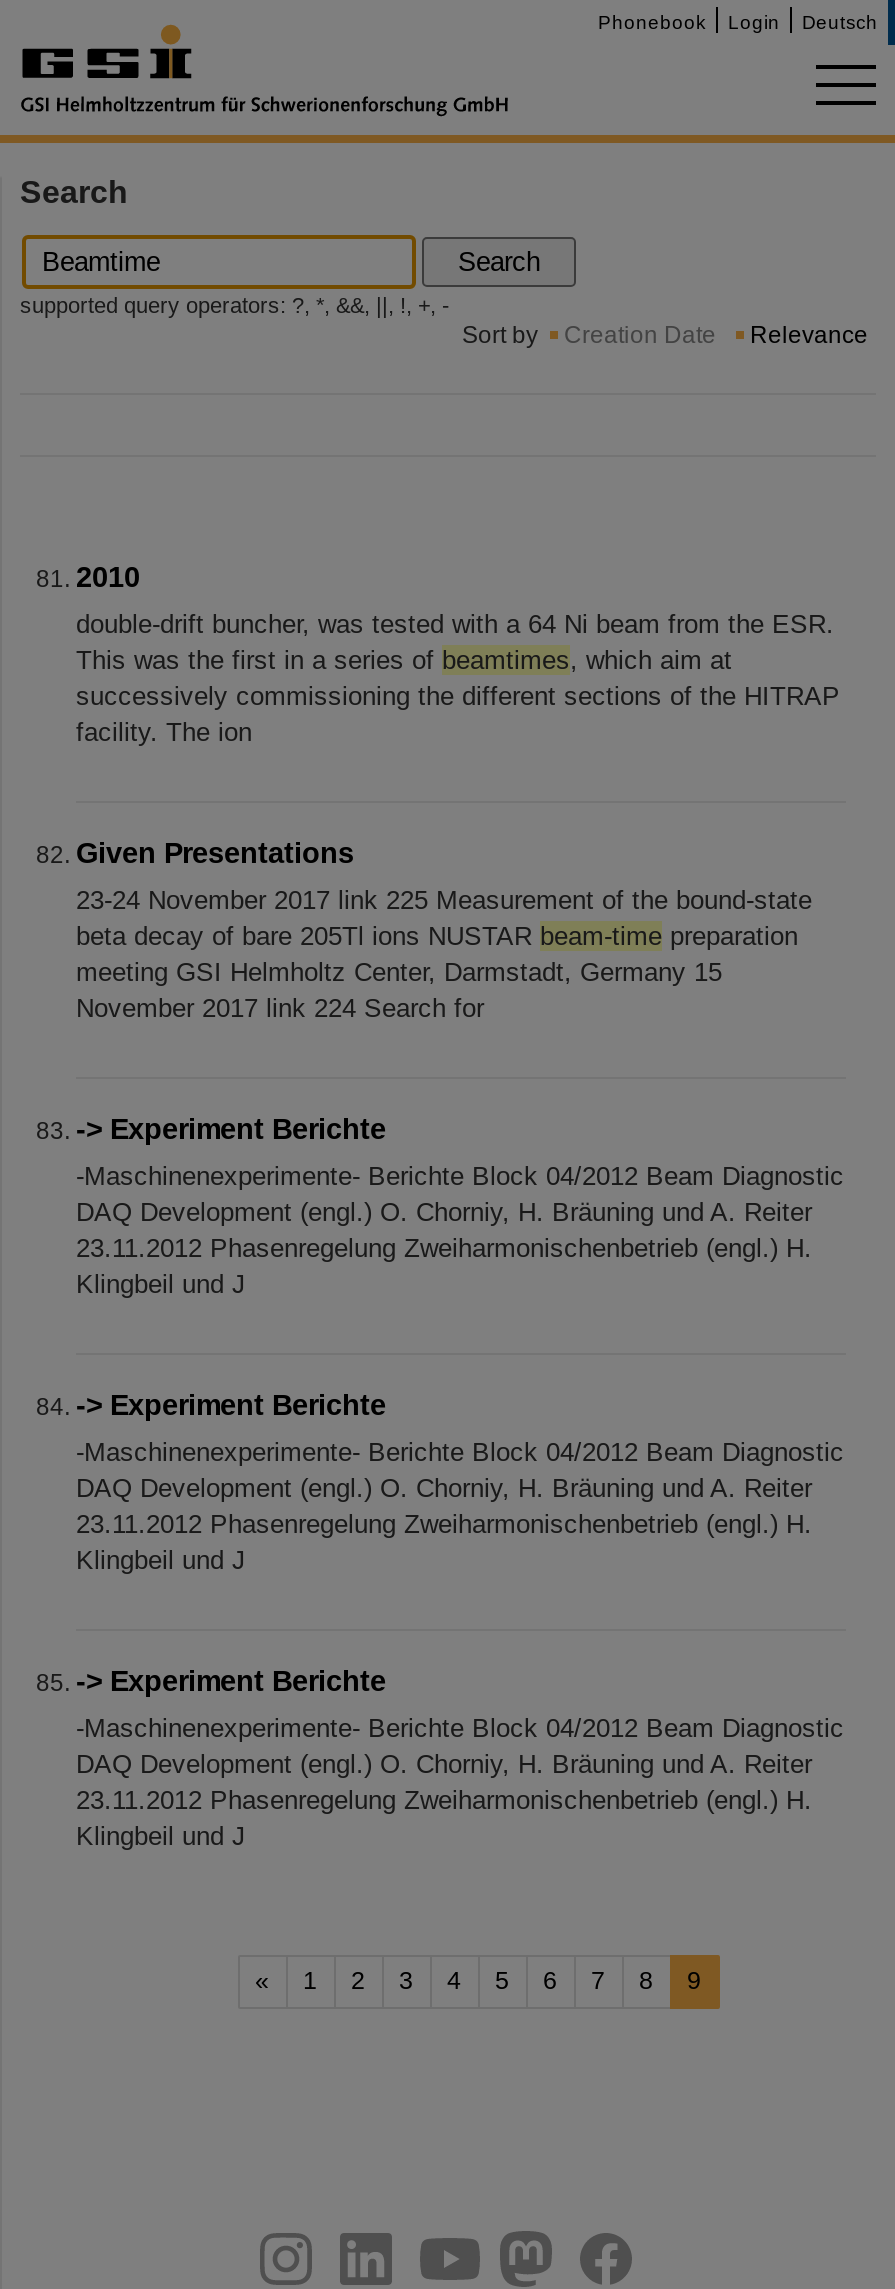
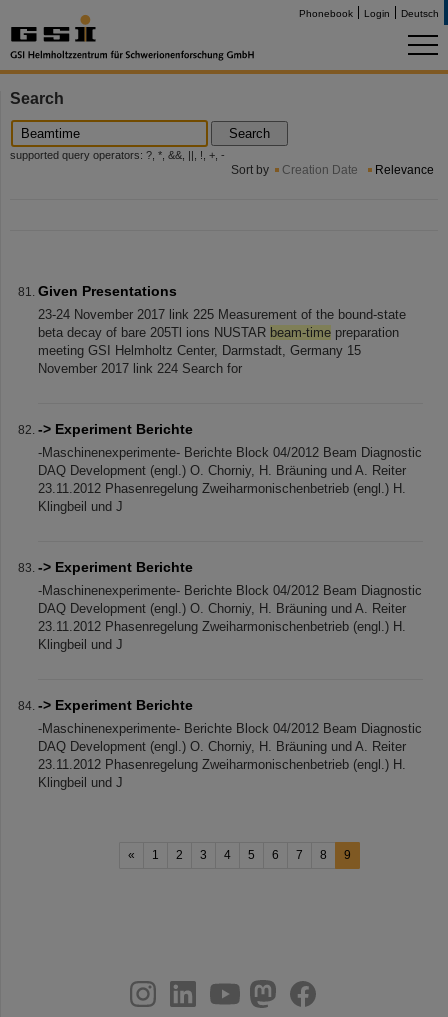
[76,561,840,747] 2010 | double-drift buncher, was tested with a 64 Ni beam from the ESR. | This was the first in a series of beamtimes, which aim at | successively commissioning the different sections of the HITRAP | facility. The ion -> none

